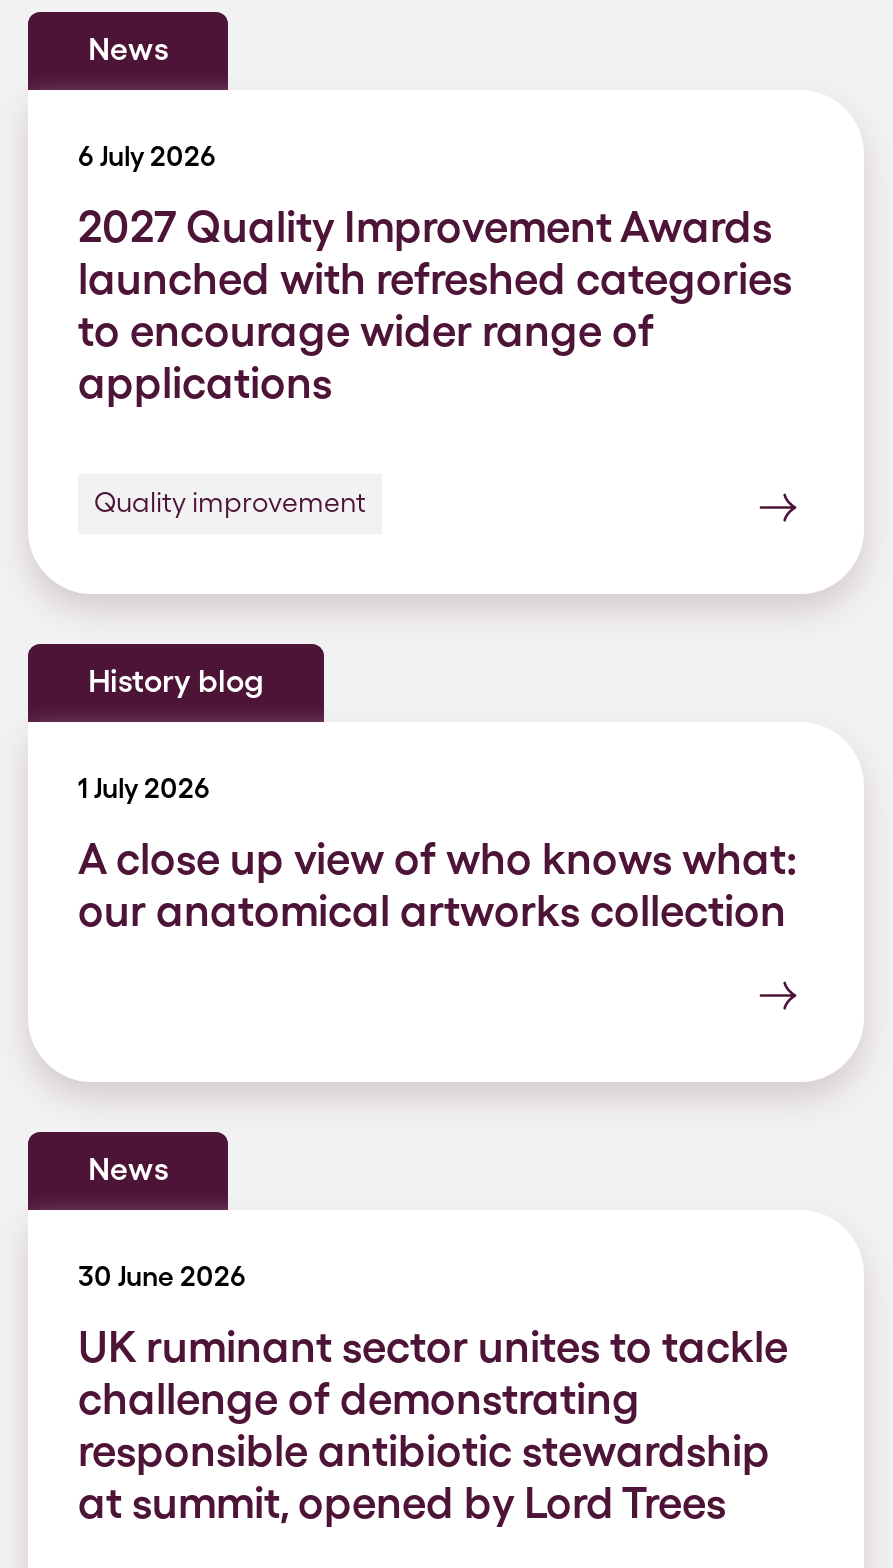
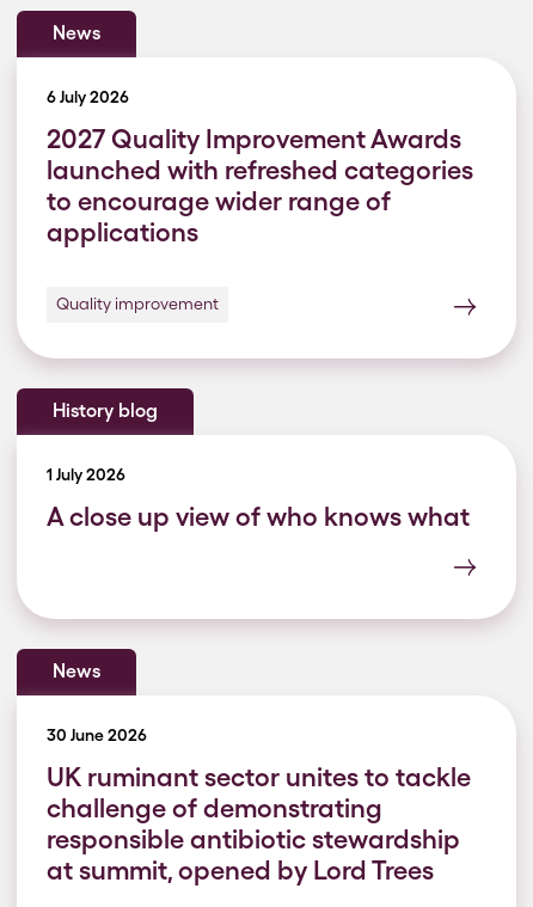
[78,832,798,936] A close up view of who knows what: | our anatomical artworks collection -> [47,501,470,532] A close up view of who knows what

